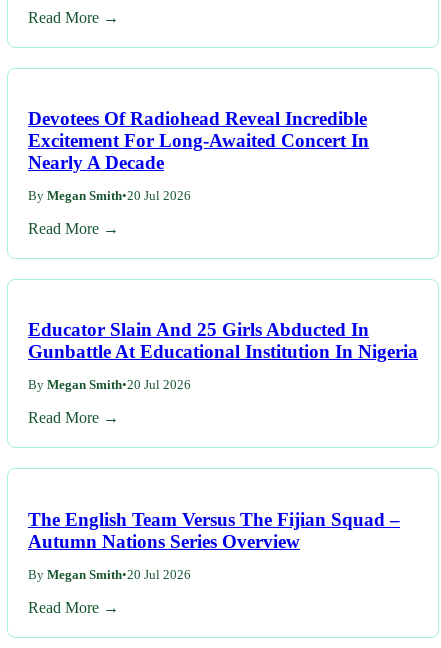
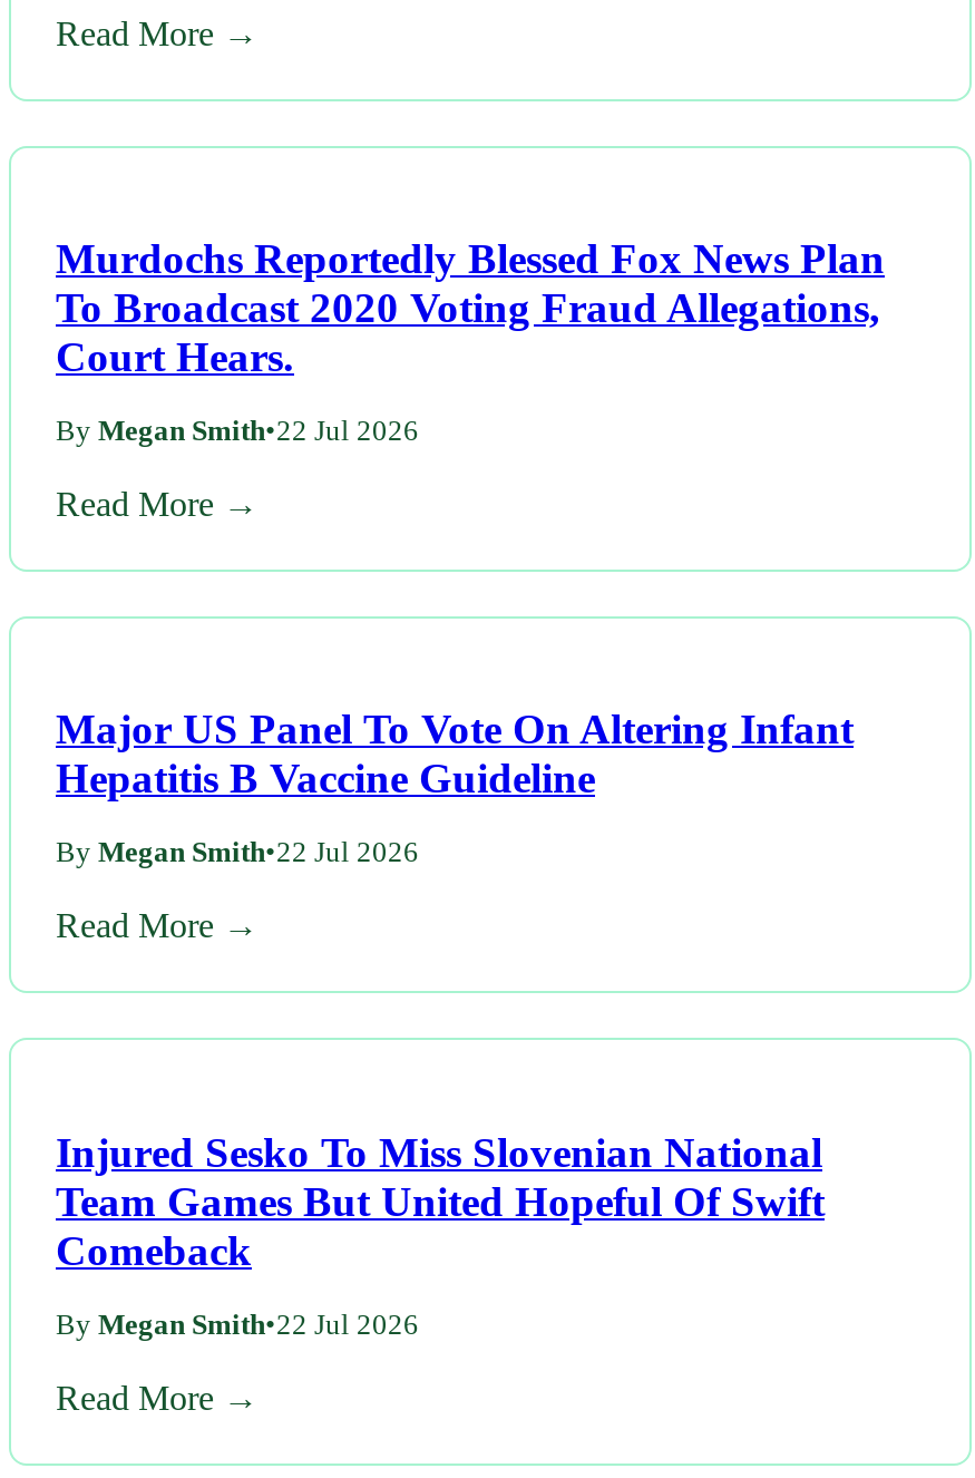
[28,108,369,173] Devotees Of Radiohead Reveal Incredible | Excitement For Long-Awaited Concert In | Nearly A Decade -> [56,236,885,381] Murdochs Reportedly Blessed Fox News Plan | To Broadcast 2020 Voting Fraud Allegations, | Court Hears.
[28,189,191,203] By Megan Smith•20 Jul 2026 -> [56,416,419,447] By Megan Smith•22 Jul 2026
[28,319,418,362] Educator Slain And 25 Girls Abducted In | Gunbattle At Educational Institution In Nigeria -> [56,706,854,802] Major US Panel To Vote On Altering Infant | Hepatitis B Vaccine Guideline
[28,378,191,392] By Megan Smith•20 Jul 2026 -> [56,838,419,869] By Megan Smith•22 Jul 2026
[28,509,400,552] The English Team Versus The Fijian Squad – | Autumn Nations Series Overview -> [56,1128,825,1273] Injured Sesko To Miss Slovenian National | Team Games But United Hopeful Of Swift | Comeback
[28,568,191,582] By Megan Smith•20 Jul 2026 -> [56,1309,419,1340] By Megan Smith•22 Jul 2026

